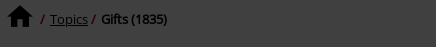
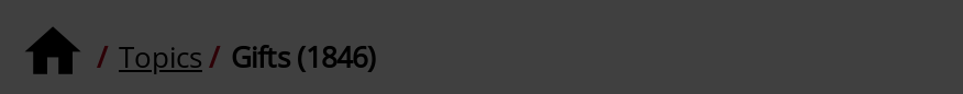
[50,10,167,28] Topics Gifts (1835) -> [119,37,376,76] Topics Gifts (1846)

